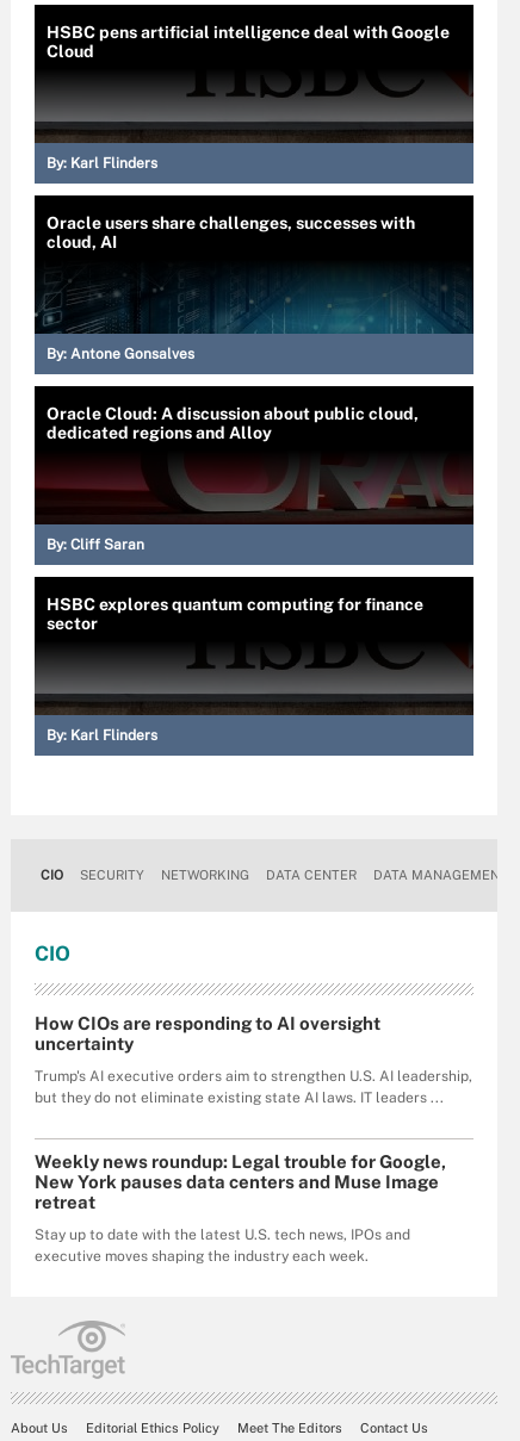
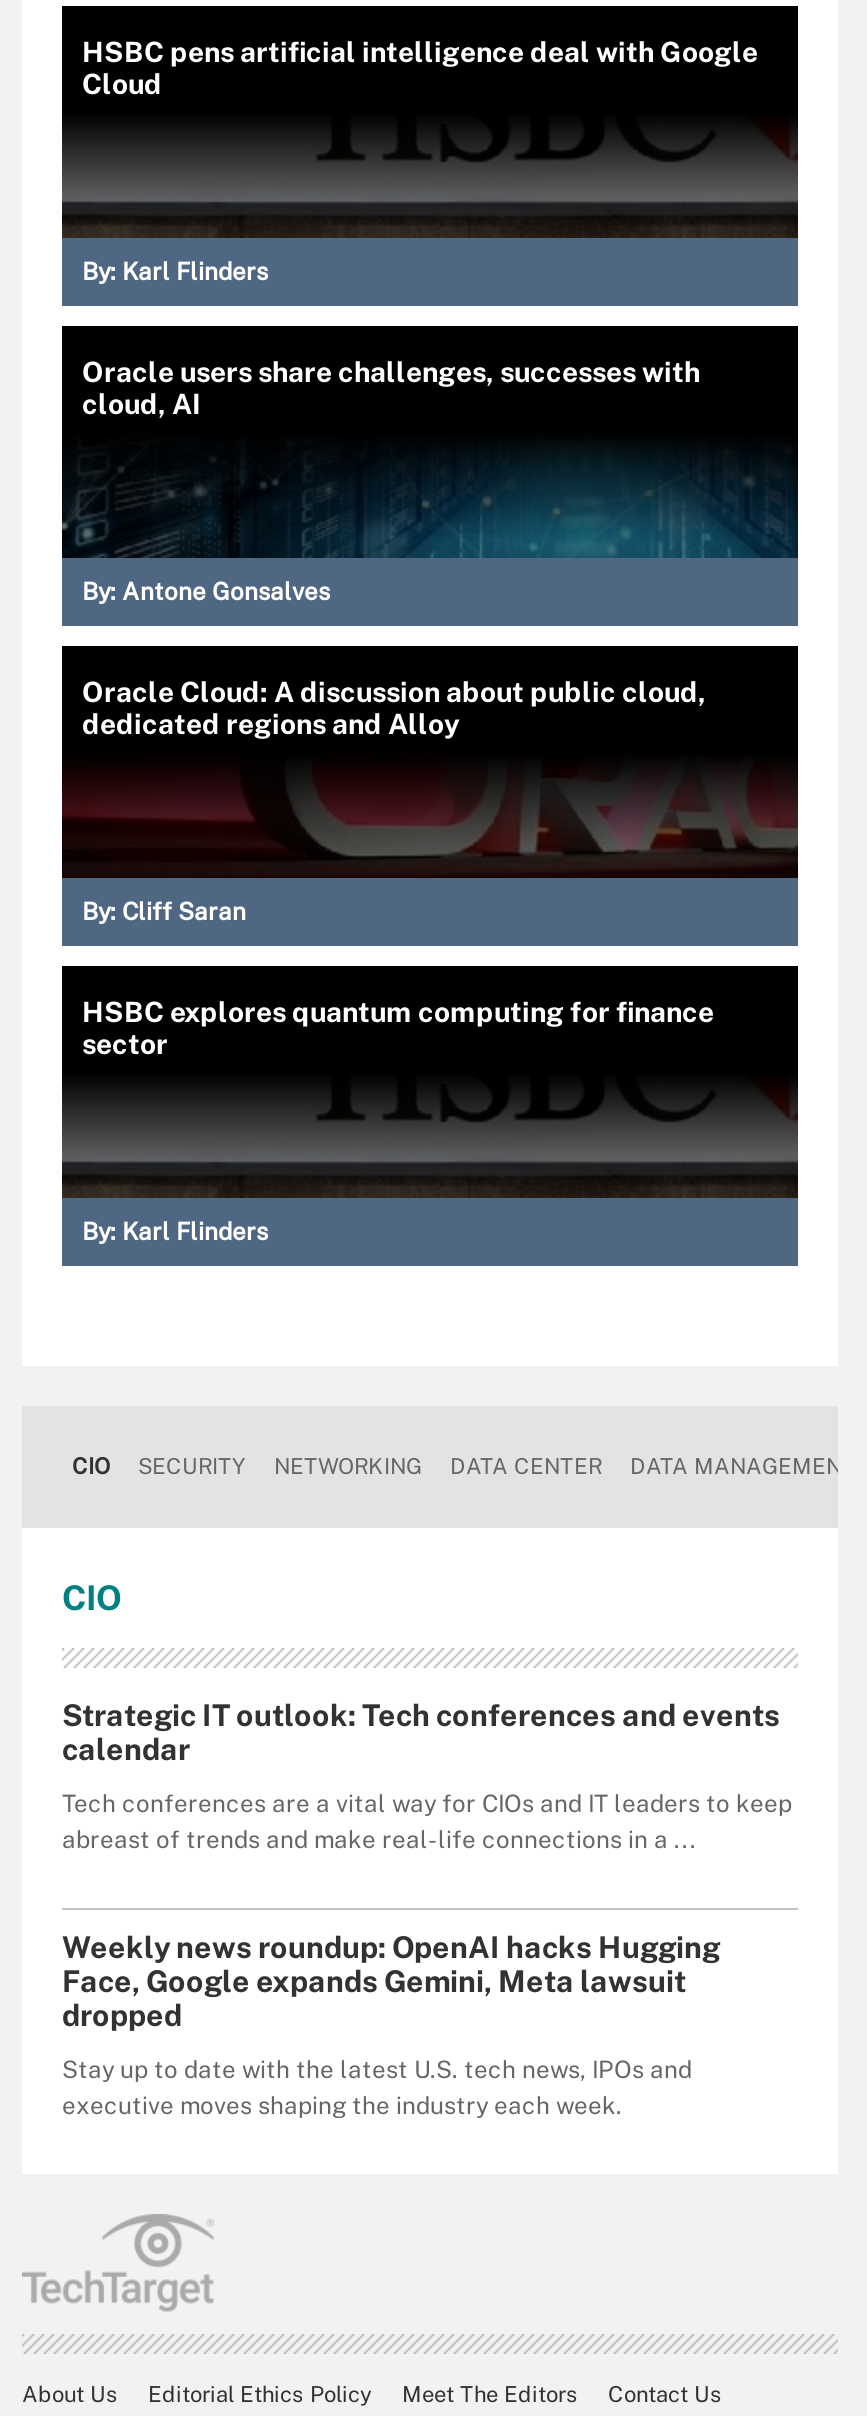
[35,1013,380,1054] How CIOs are responding to AI oversight | uncertainty -> [62,1698,780,1766] Strategic IT outlook: Tech conferences and events | calendar
[35,1068,472,1106] Trump's AI executive orders aim to strengthen U.S. AI leadership, | but they do not eliminate existing state AI laws. IT leaders ... -> [62,1790,792,1854] Tech conferences are a vital way for CIOs and IT leaders to keep | abreast of trends and make real-life connections in a ...
[35,1151,446,1212] Weekly news roundup: Legal trouble for Google, | New York pauses data centers and Muse Image | retreat -> [62,1930,720,2032] Weekly news roundup: OpenAI hacks Hugging | Face, Google expands Gemini, Meta lawsuit | dropped

